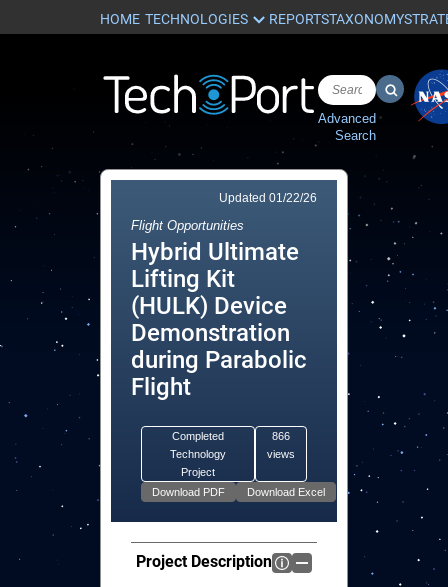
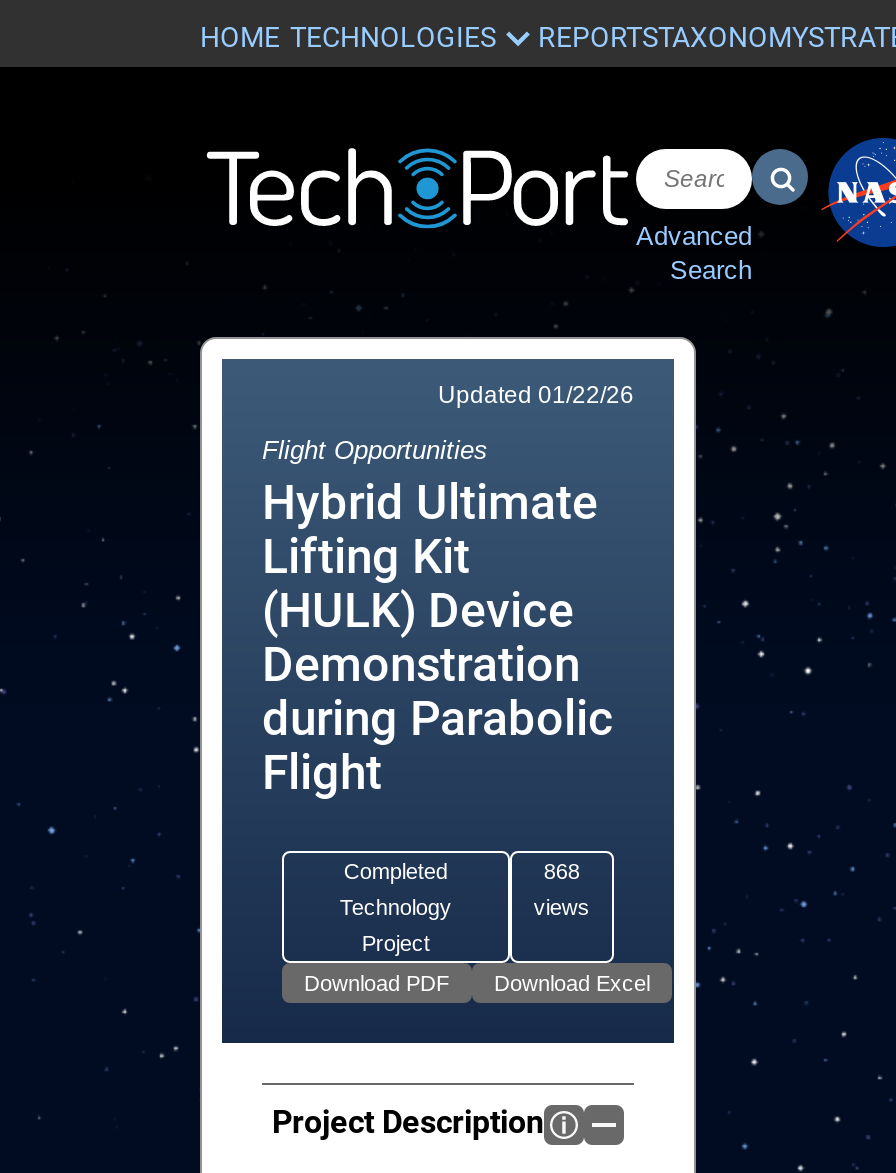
[272,430,290,442] 866 -> [544,859,580,883] 868

